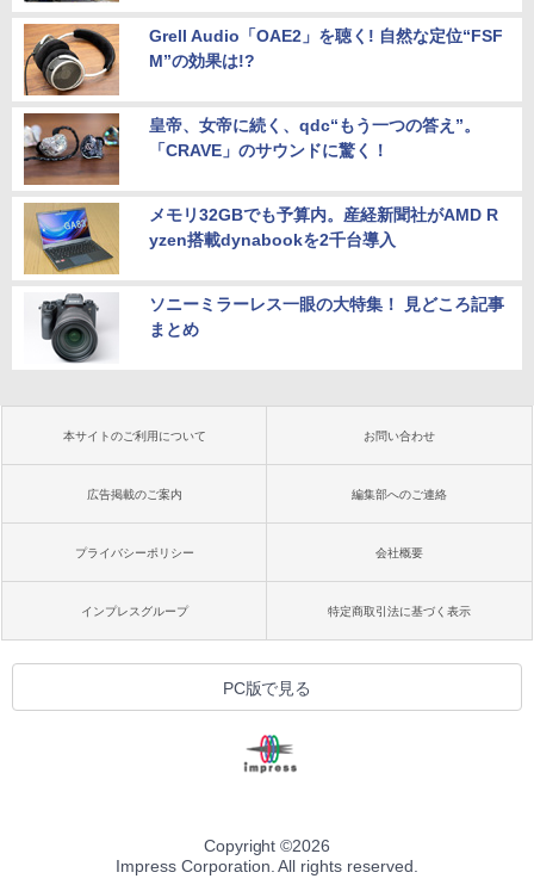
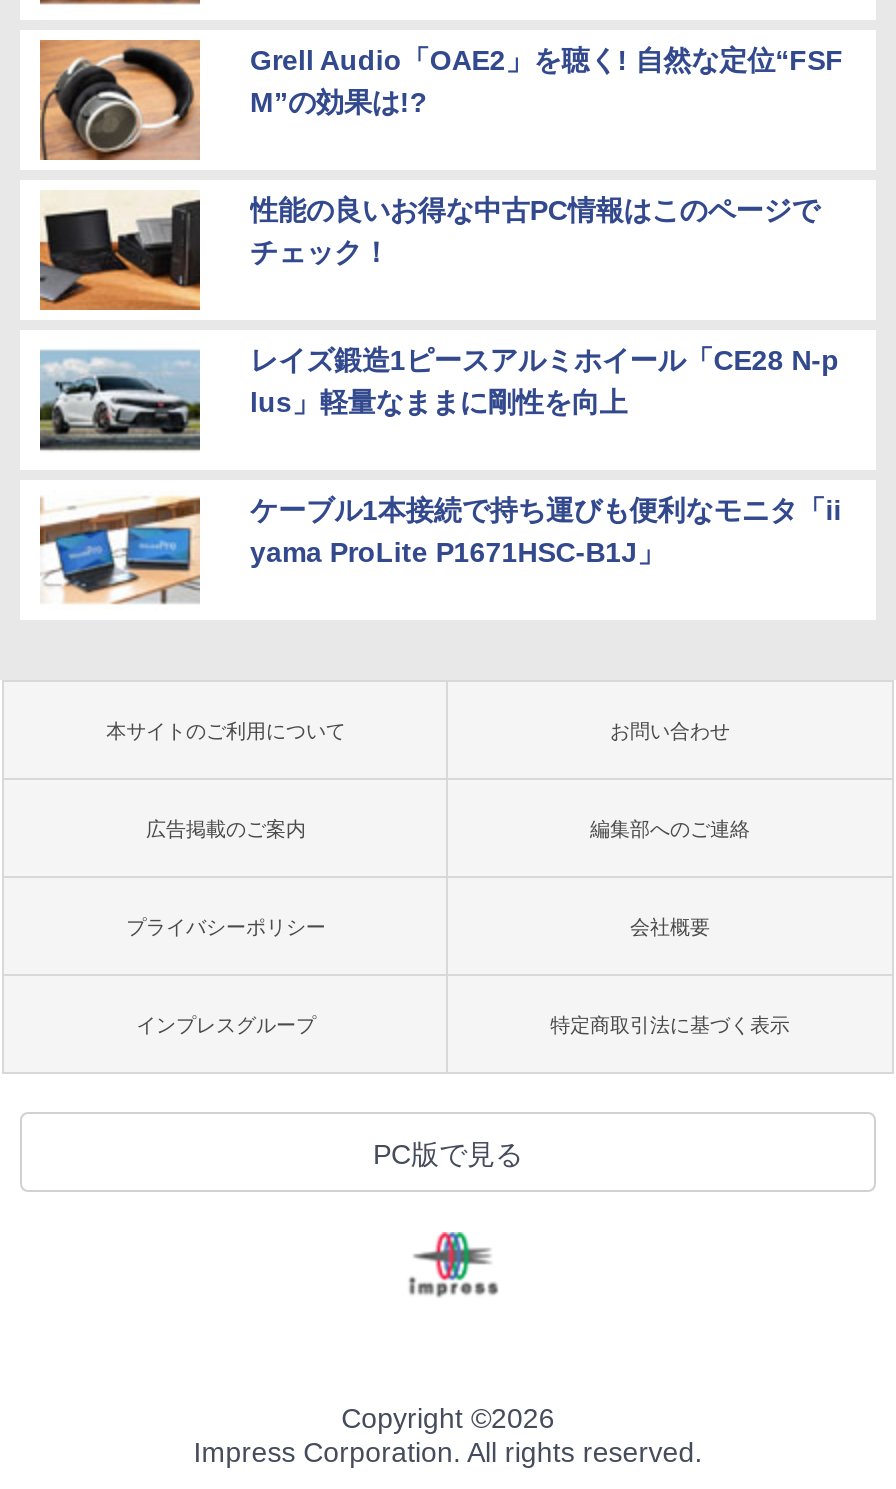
[23,112,480,185] [image] | 皇帝、女帝に続く、qdc“もう一つの答え”。 | 「CRAVE」のサウンドに驚く！ -> [38,190,819,310] [image] | 性能の良いお得な中古PC情報はこのページで | チェック！
[23,202,498,276] [image] | メモリ32GBでも予算内。産経新聞社がAMD R | yzen搭載dynabookを2千台導入 -> [38,340,839,460] [image] | レイズ鍛造1ピースアルミホイール「CE28 N-p | lus」軽量なままに剛性を向上
[24,292,504,364] [image] | ソニーミラーレス一眼の大特集！ 見どころ記事 | まとめ -> [38,492,841,608] [image] | ケーブル1本接続で持ち運びも便利なモニタ「ii | yama ProLite P1671HSC-B1J」

